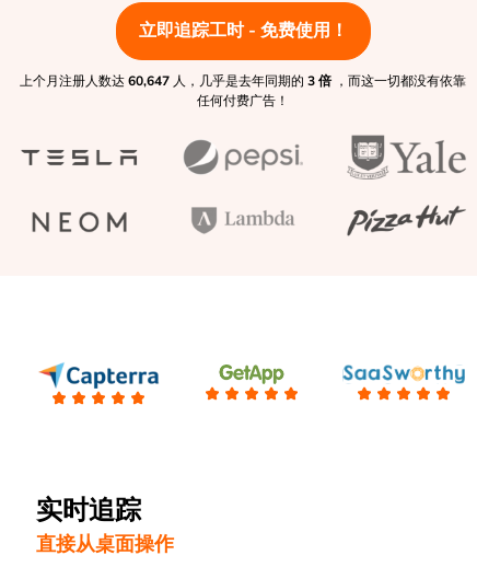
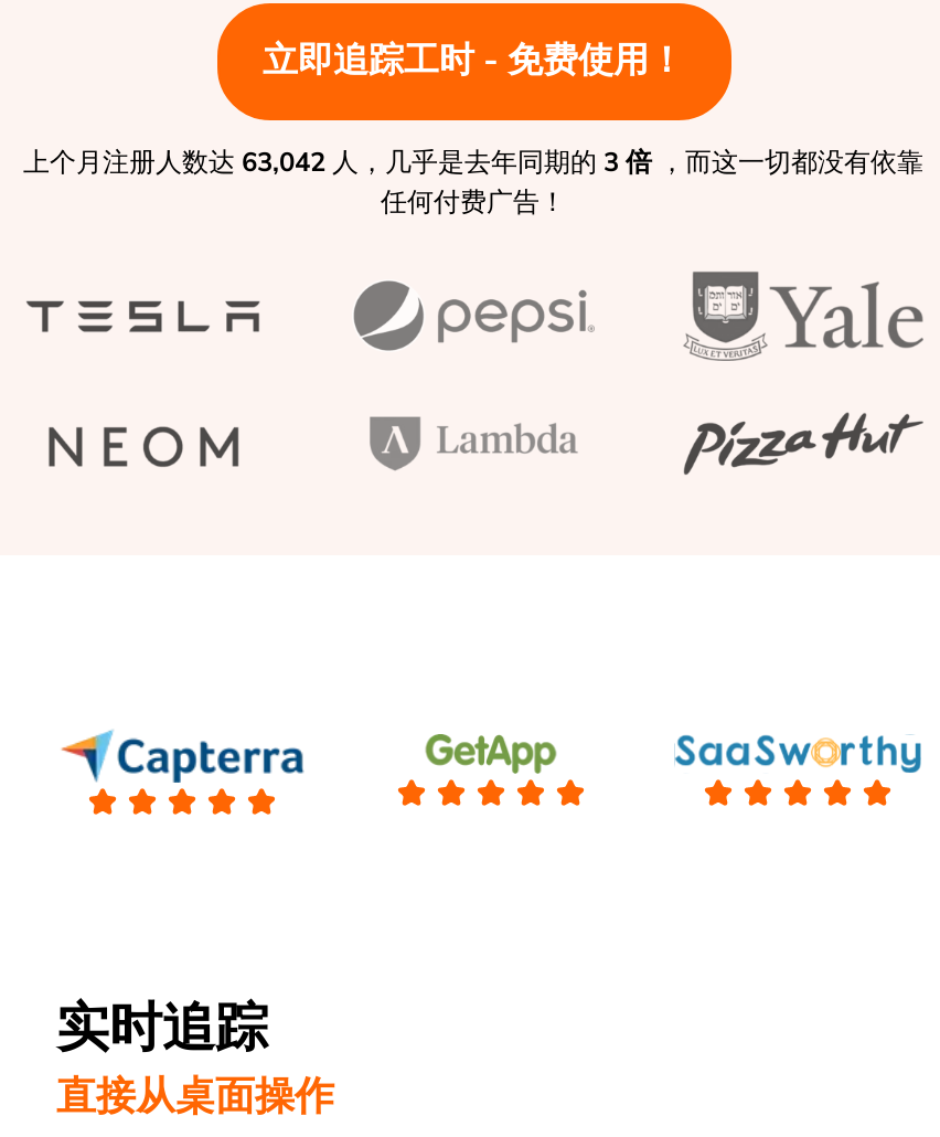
[20,72,466,89] 上个月注册人数达 60,647 人，几乎是去年同期的 3 倍 ，而这一切都没有依靠 -> [23,144,923,179] 上个月注册人数达 63,042 人，几乎是去年同期的 3 倍 ，而这一切都没有依靠

